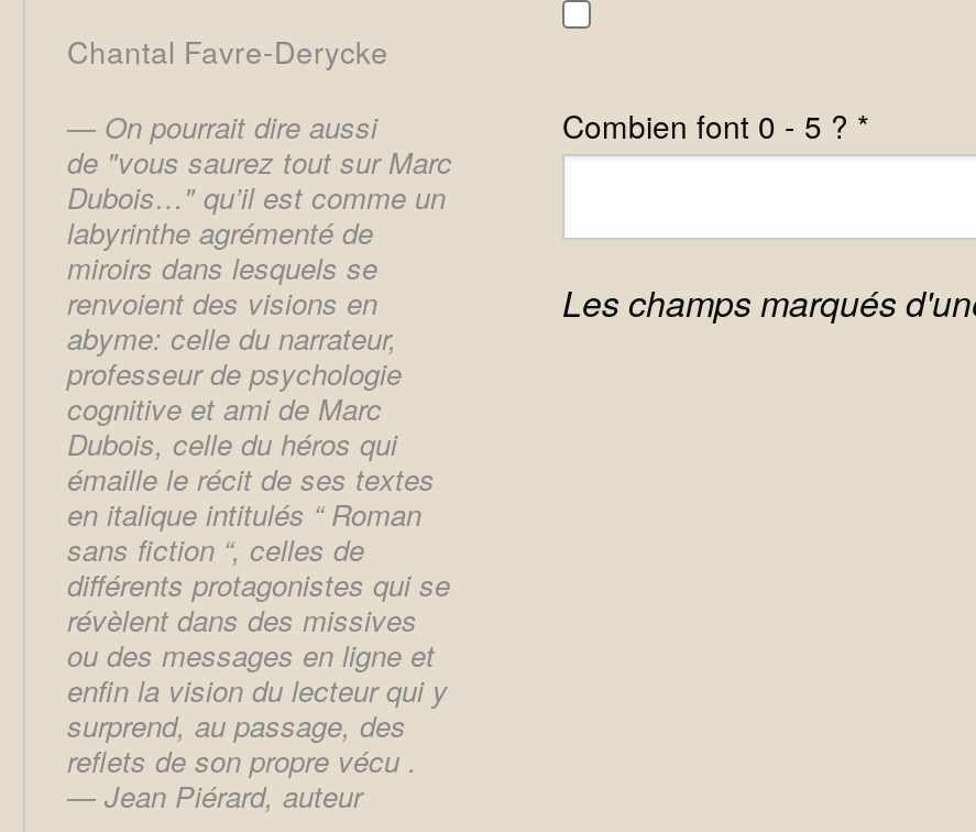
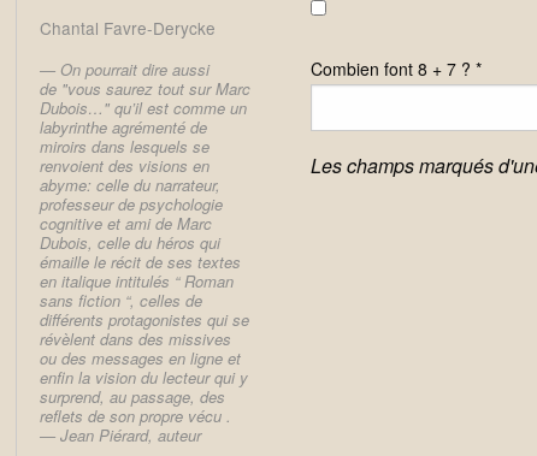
[562,104,868,148] Combien font 0 - 5 ? * -> [311,57,482,81] Combien font 8 + 7 ? *

